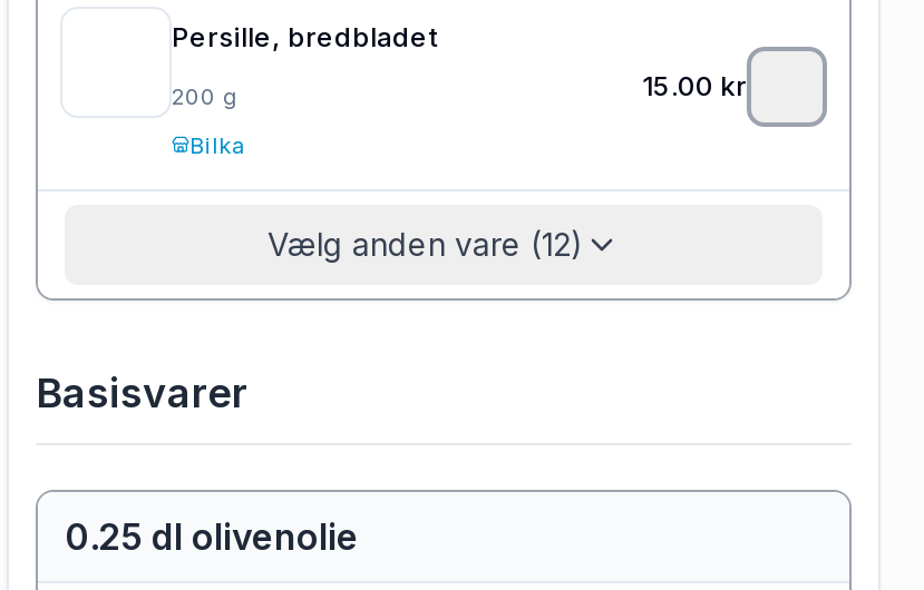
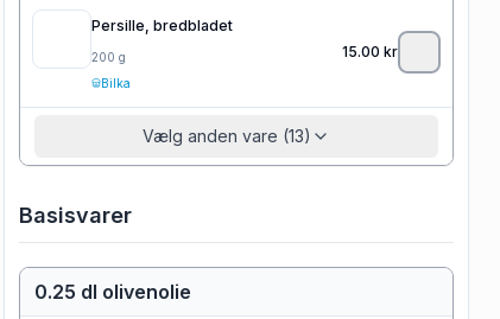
[268,224,584,262] Vælg anden vare (12) -> [143,125,311,146] Vælg anden vare (13)

